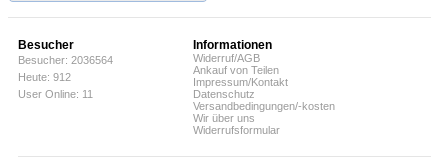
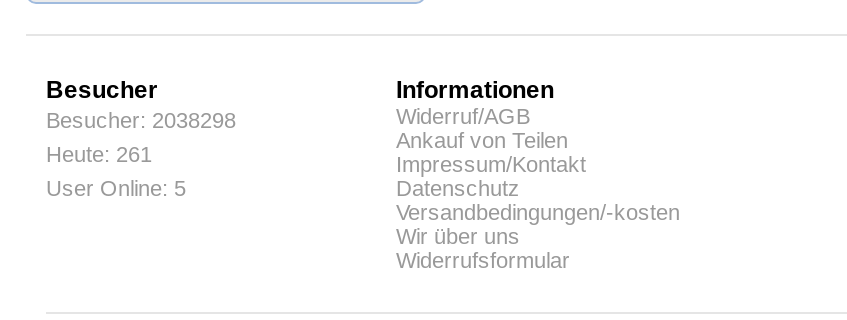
[18,54,113,66] Besucher: 2036564 -> [46,108,236,132] Besucher: 2038298
[18,71,71,83] Heute: 912 -> [46,142,152,166] Heute: 261
[18,88,93,100] User Online: 11 -> [46,176,186,200] User Online: 5

